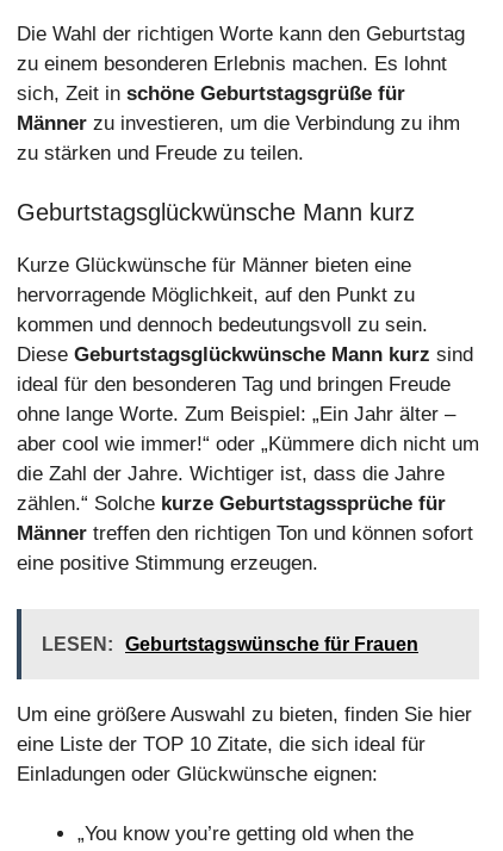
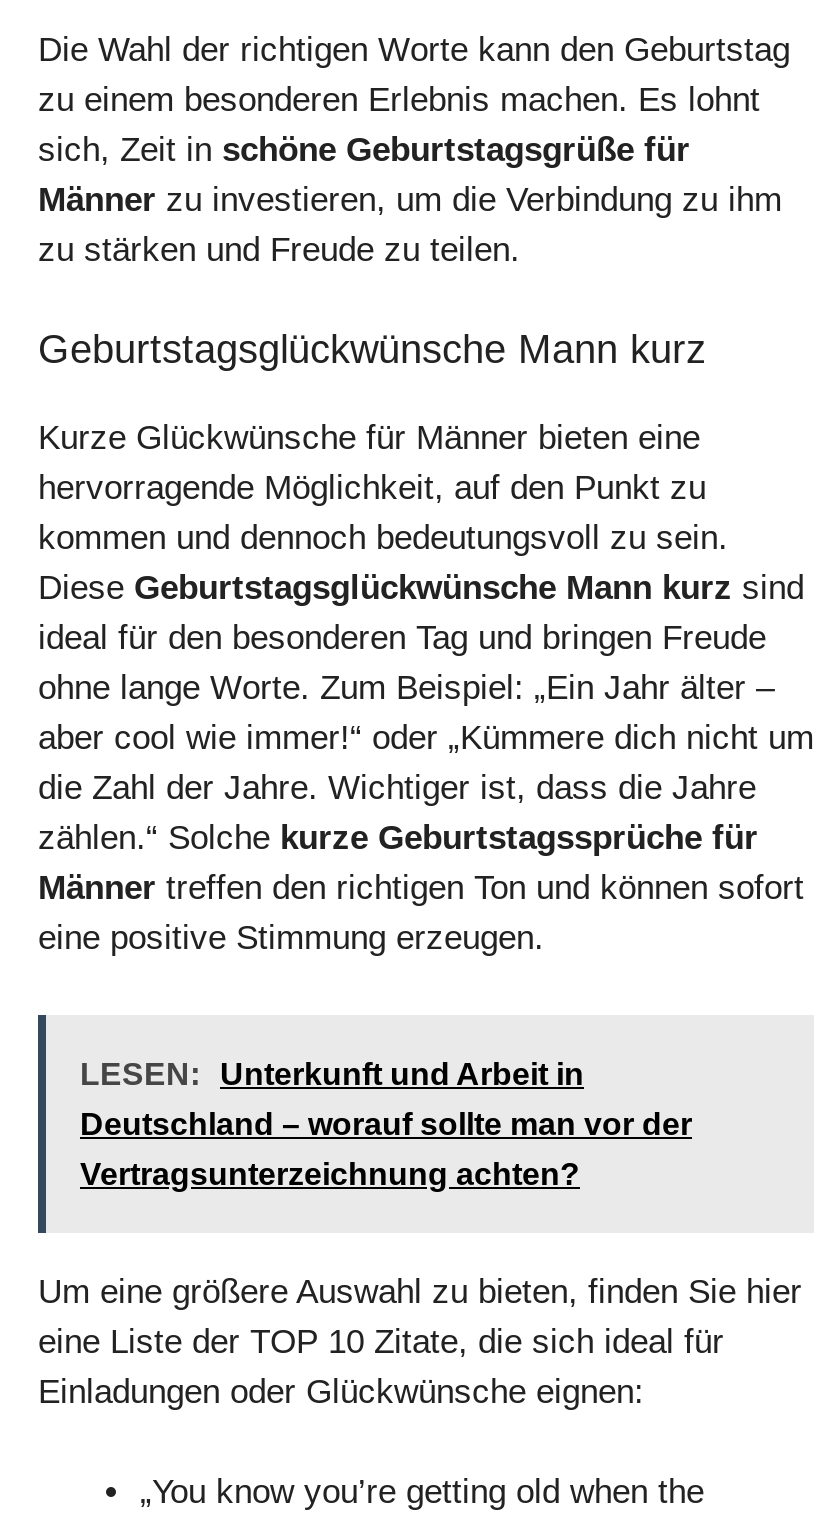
[42,634,418,654] LESEN: Geburtstagswünsche für Frauen -> [80,1057,692,1191] LESEN: Unterkunft und Arbeit in | Deutschland – worauf sollte man vor der | Vertragsunterzeichnung achten?

